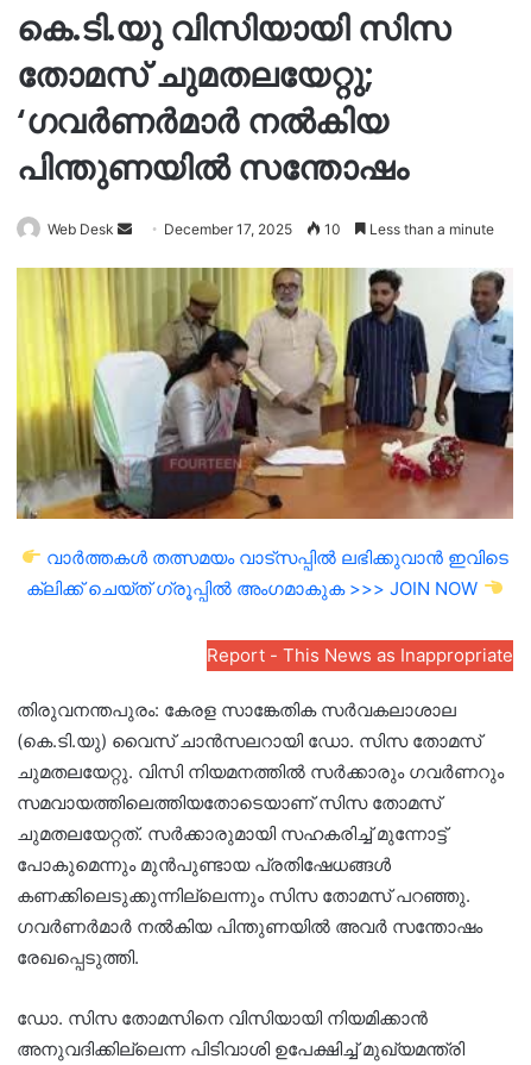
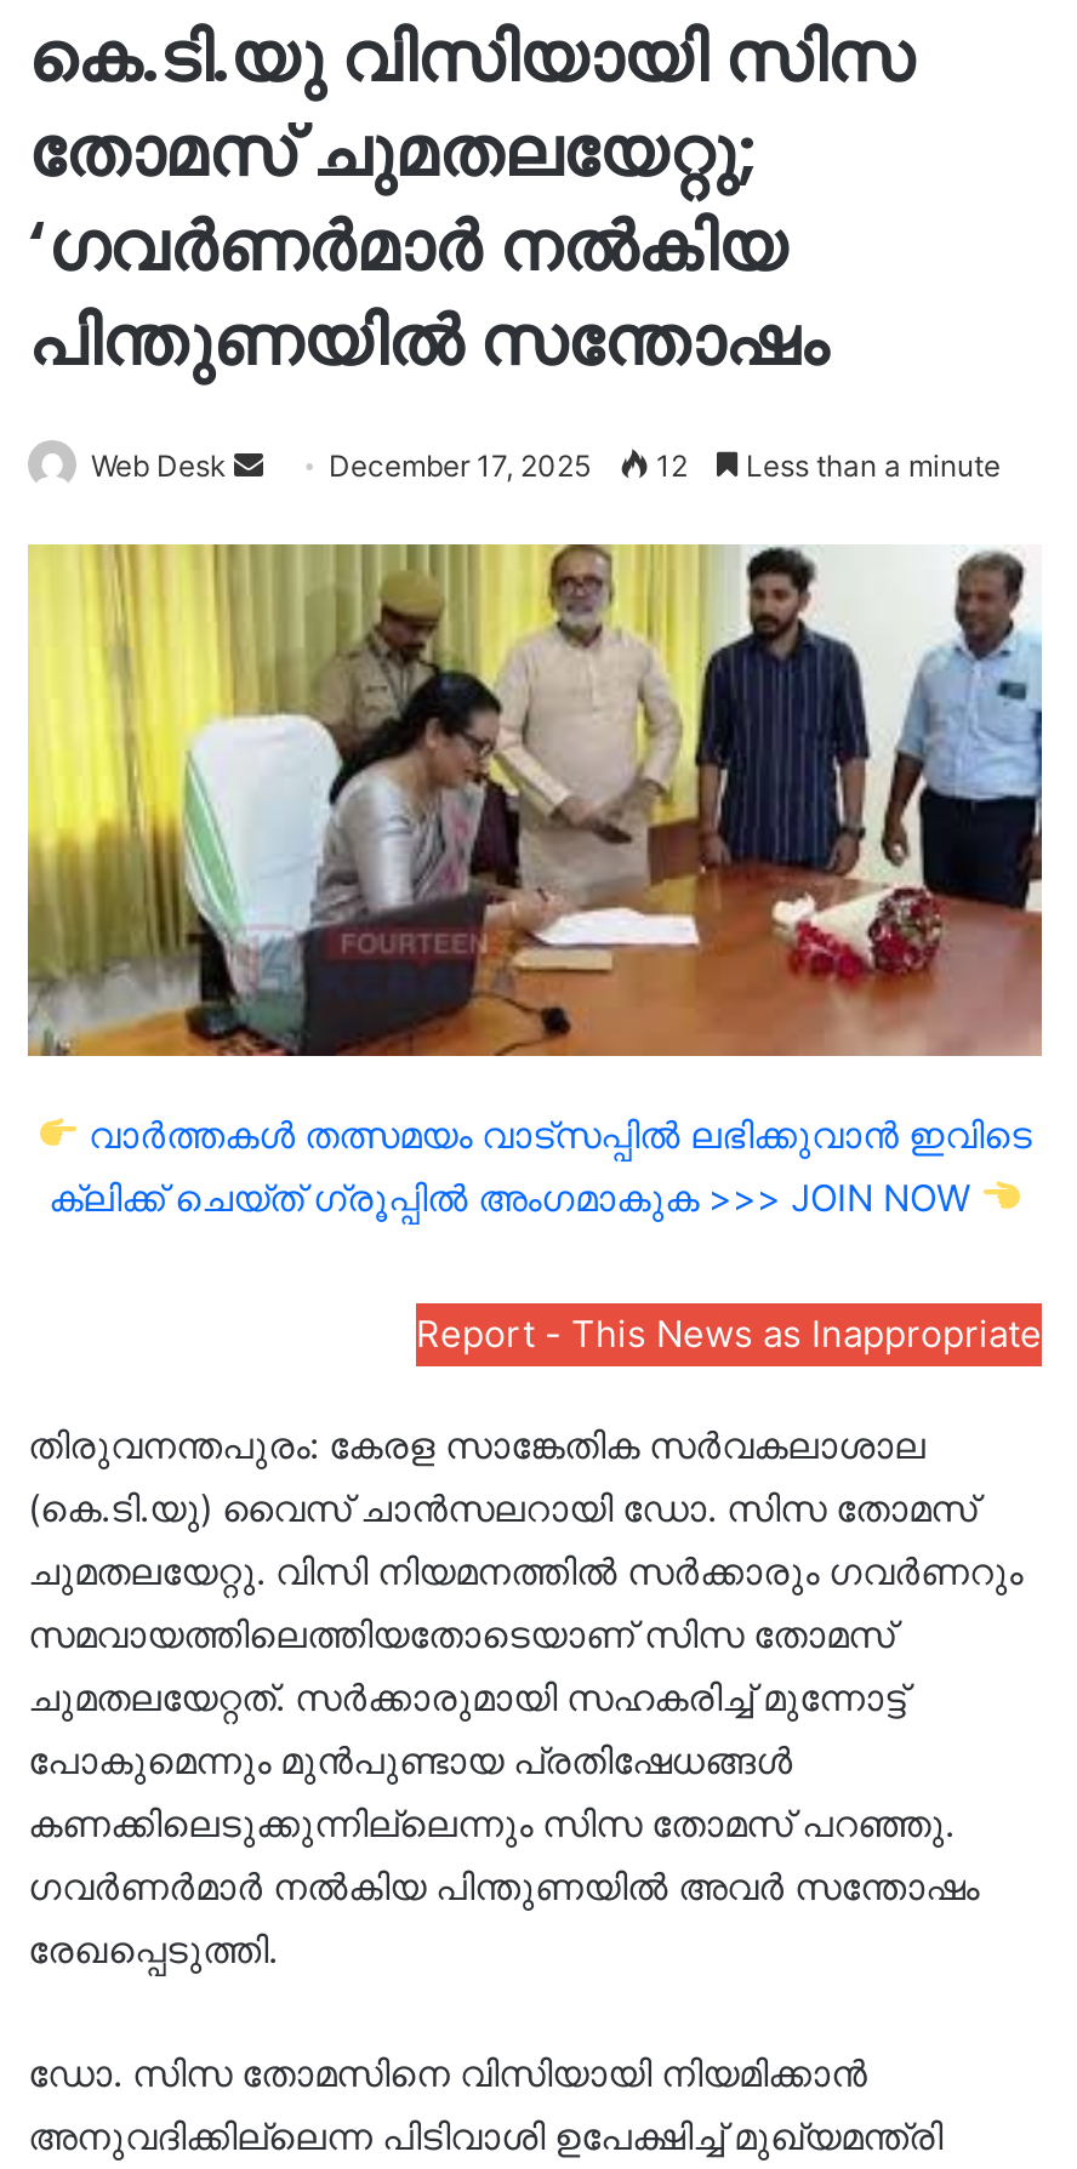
[321,221,341,238] 10 -> [649,448,688,485] 12

